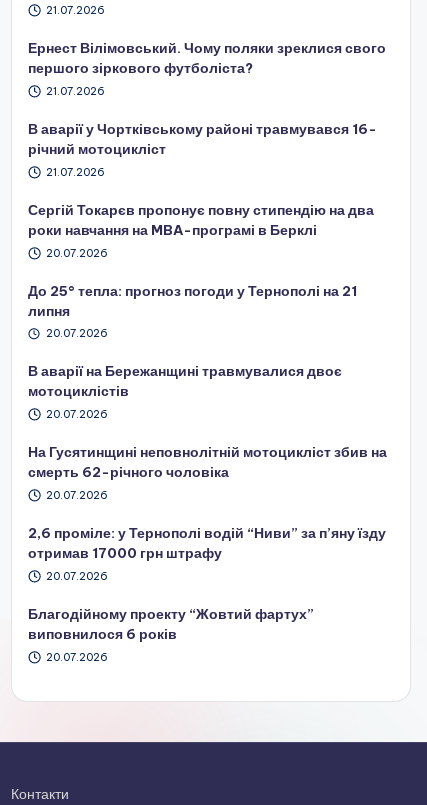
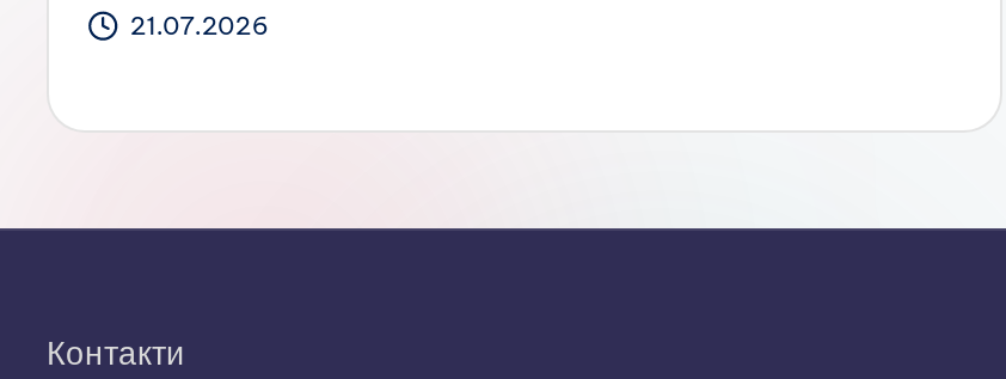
[28,39,387,664] Ернест Вілімовський. Чому поляки зреклися свого | першого зіркового футболіста? | 21.07.2026 | В аварії у Чортківському районі травмувався 16- | річний мотоцикліст | 21.07.2026 | Сергій Токарєв пропонує повну стипендію на два | роки навчання на MBA-програмі в Берклі | 20.07.2026 | До 25° тепла: прогноз погоди у Тернополі на 21 | липня | 20.07.2026 | В аварії на Бережанщині травмувалися двоє | мотоциклістів | 20.07.2026 | На Гусятинщині неповнолітній мотоцикліст збив на | смерть 62-річного чоловіка | 20.07.2026 | 2,6 проміле: у Тернополі водій “Ниви” за п’яну їзду | отримав 17000 грн штрафу | 20.07.2026 | Благодійному проекту “Жовтий фартух” | виповнилося 6 років | 20.07.2026 -> none

